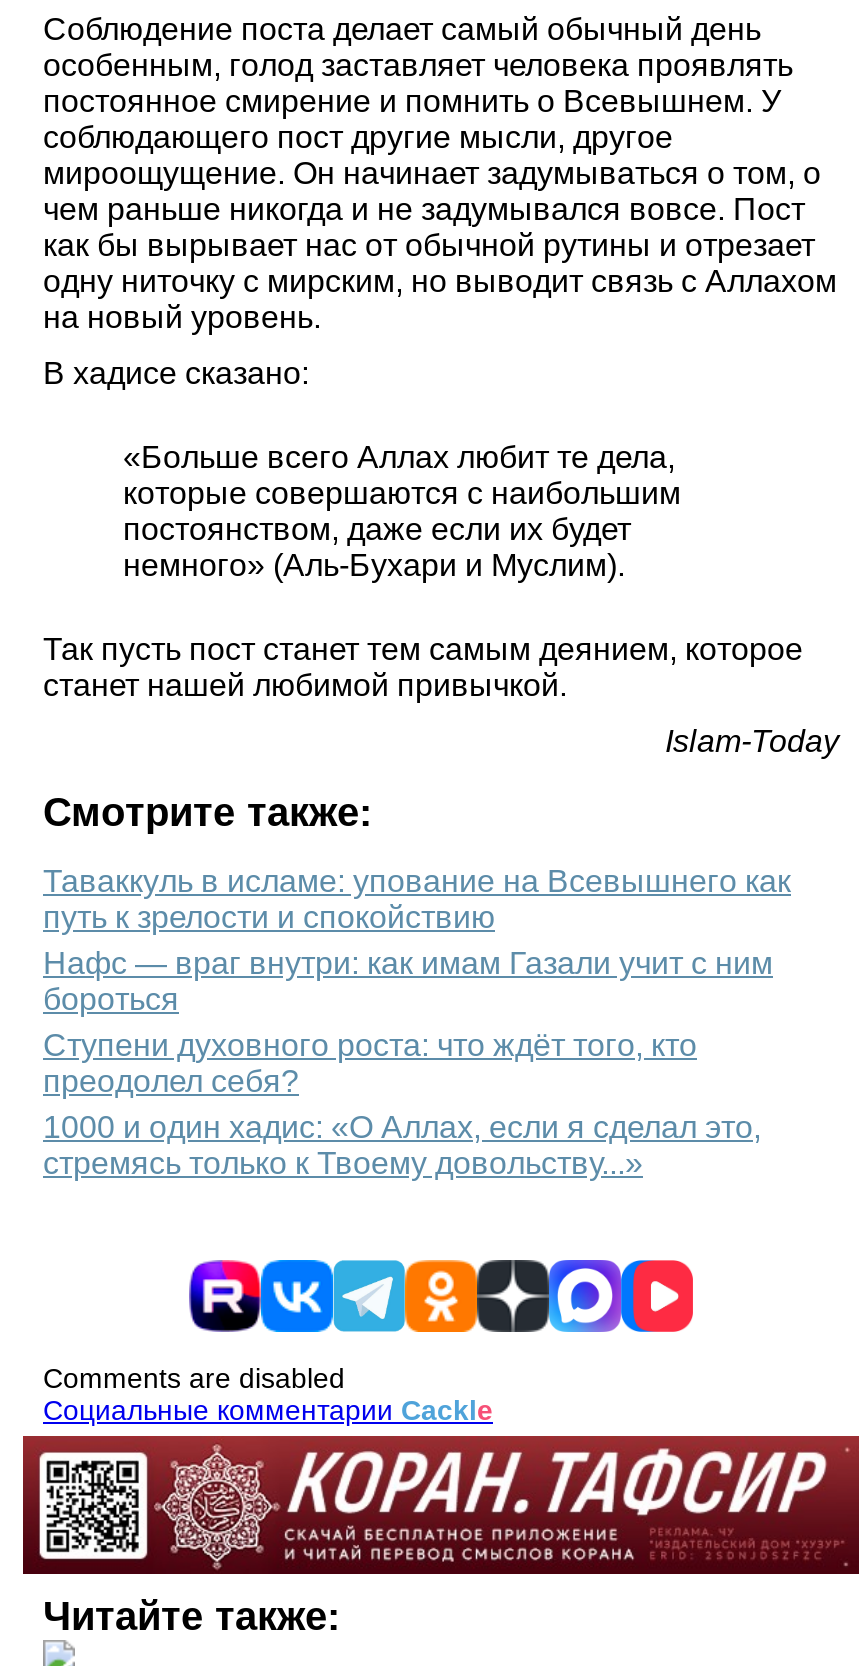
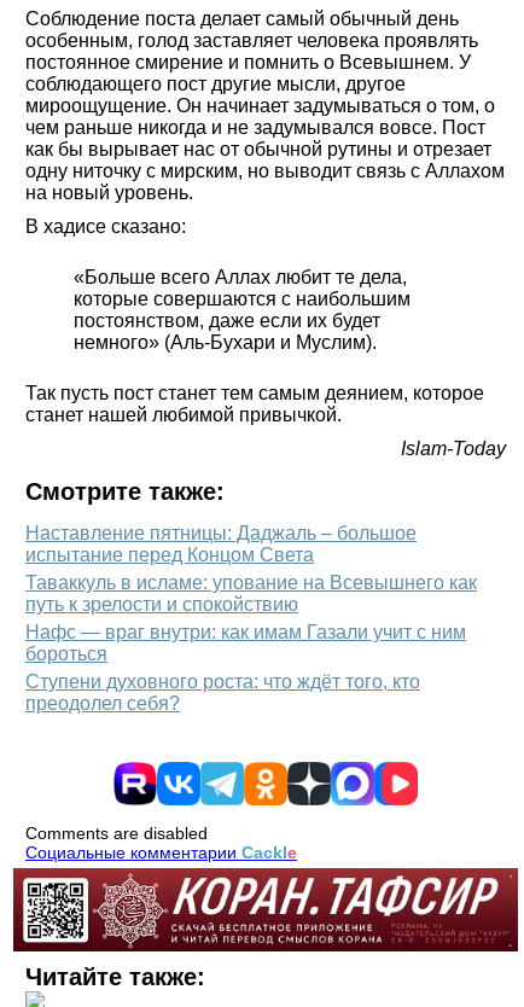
none -> [25,522,417,565] Наставление пятницы: Даджаль – большое | испытание перед Концом Света
moved [43,863,791,1097] -> [25,572,477,713]: Таваккуль в исламе: упование на Всевышнего как | путь к зрелости и спокойствию | Нафс — враг внутри: как имам Газали учит с ним | бороться | Ступени духовного роста: что ждёт того, кто | преодолел себя?
[43,1109,761,1179] 1000 и один хадис: «О Аллах, если я сделал это, | стремясь только к Твоему довольству...» -> none

